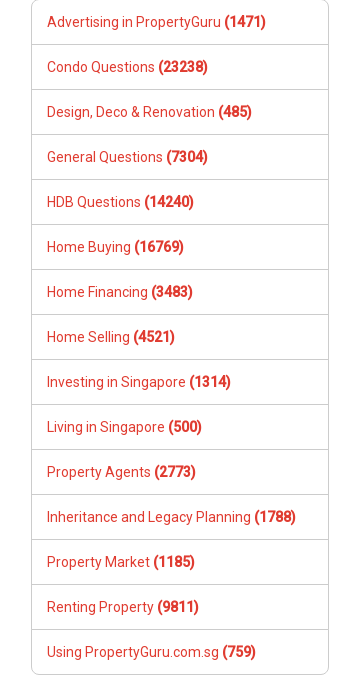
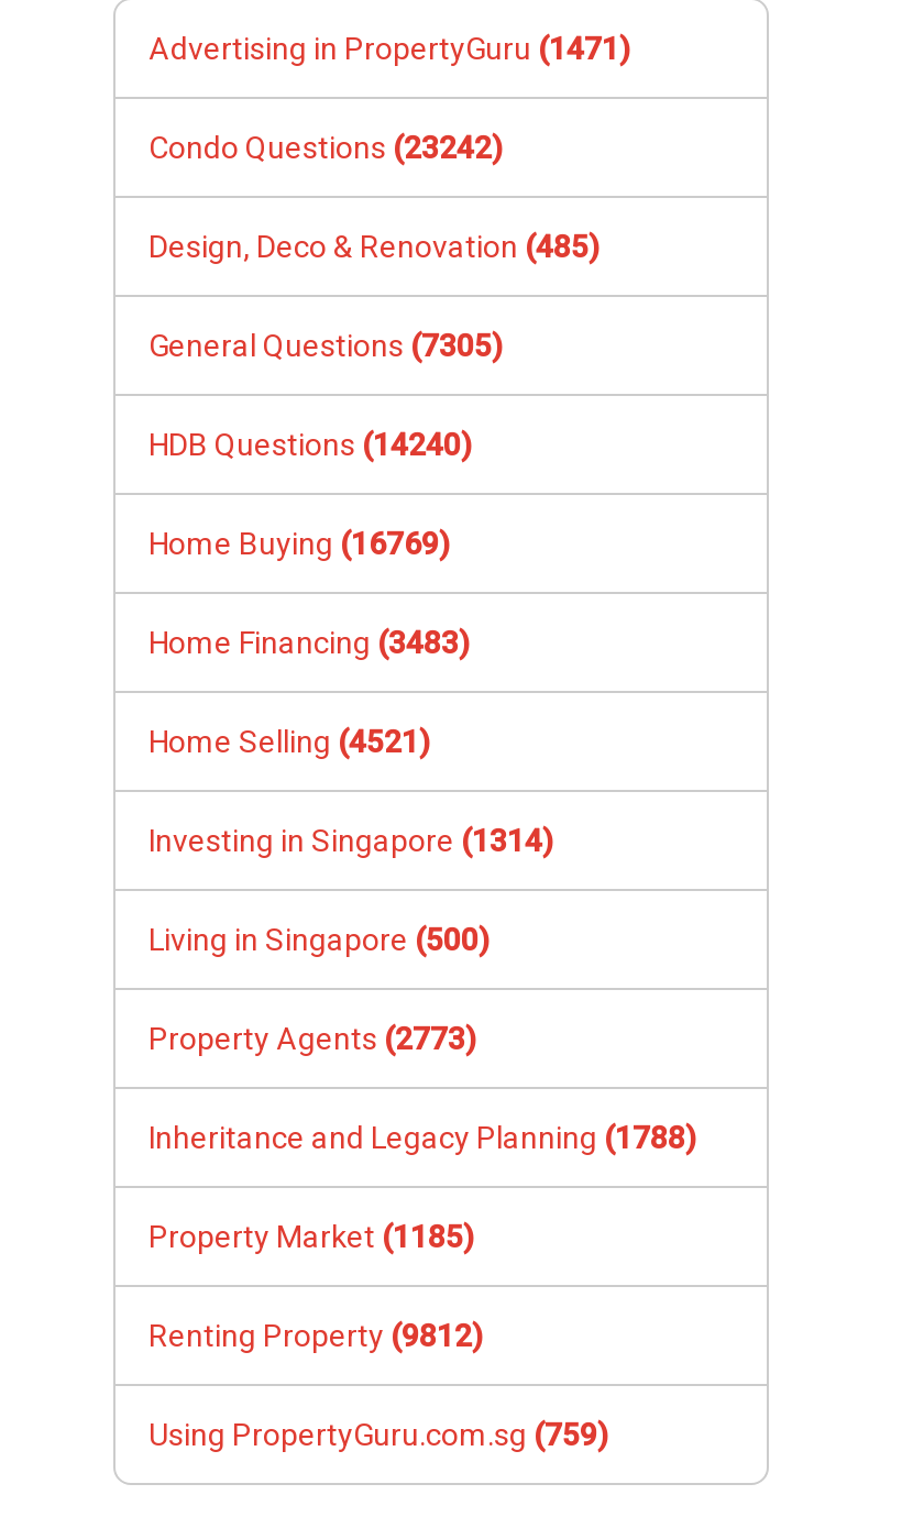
[47,59,208,75] Condo Questions (23238) -> [148,130,503,165] Condo Questions (23242)
[47,149,208,165] General Questions (7304) -> [148,328,503,363] General Questions (7305)
[47,599,199,615] Renting Property (9811) -> [148,1318,483,1354] Renting Property (9812)

